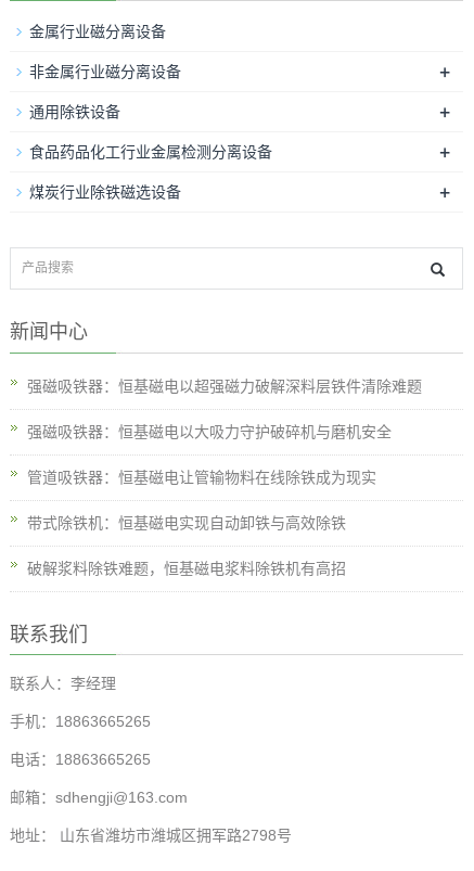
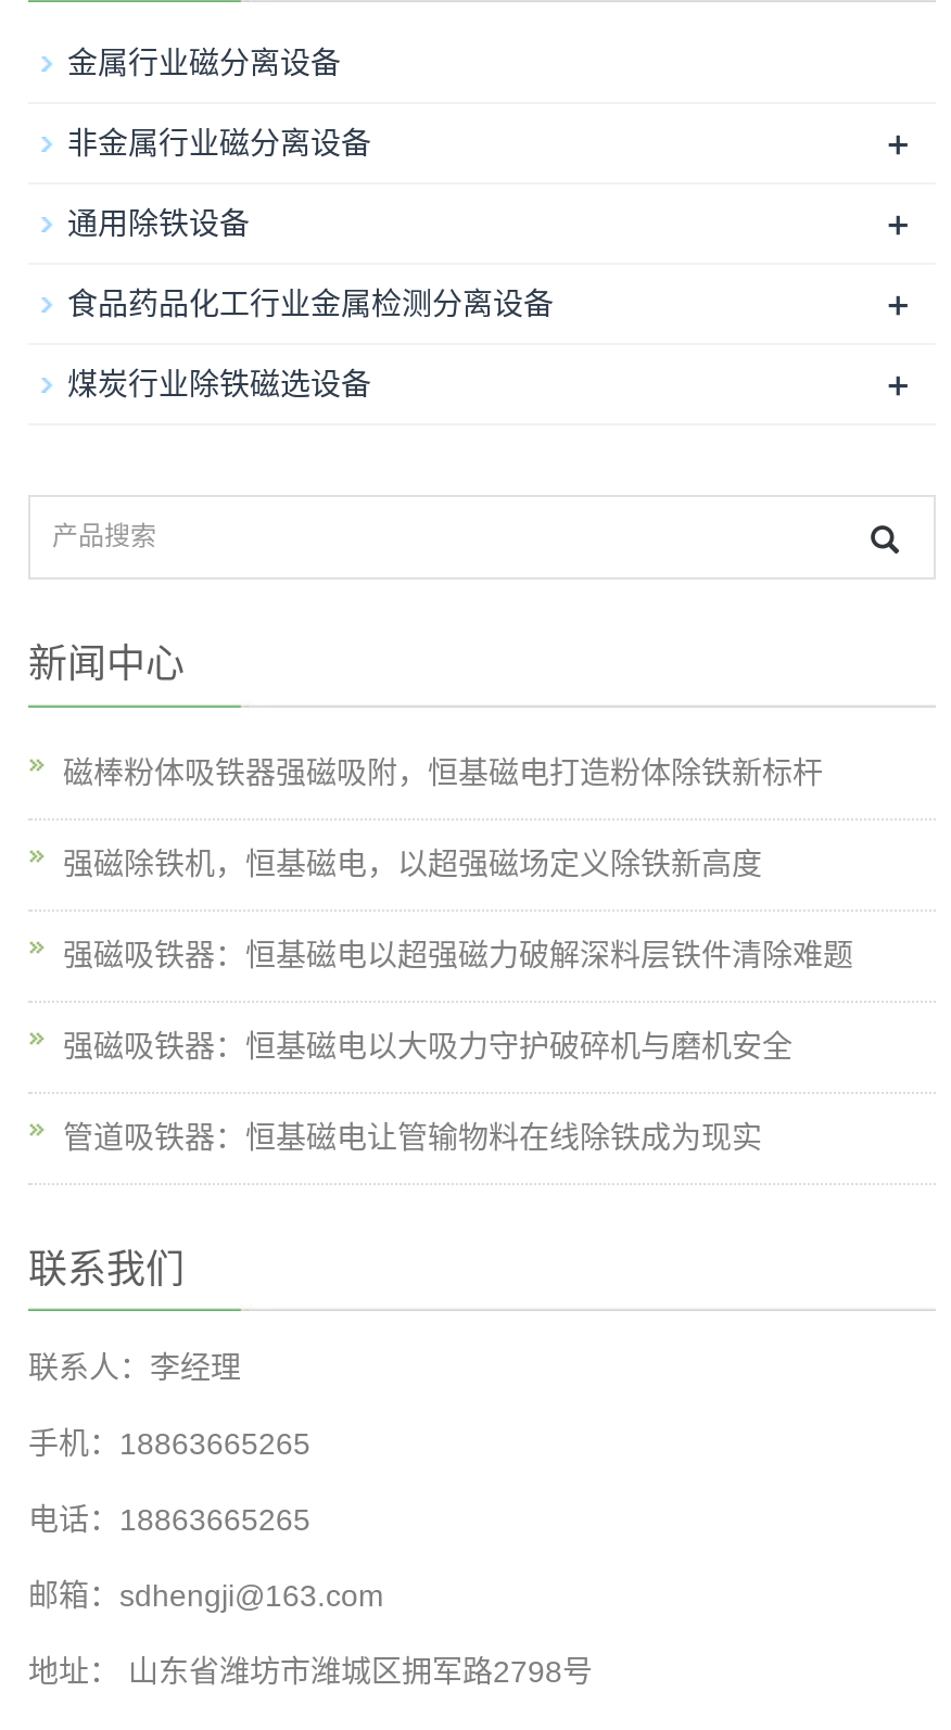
none -> [63,755,823,881] 磁棒粉体吸铁器强磁吸附，恒基磁电打造粉体除铁新标杆 | 强磁除铁机，恒基磁电，以超强磁场定义除铁新高度
moved [27,377,422,486] -> [63,938,853,1155]: 强磁吸铁器：恒基磁电以超强磁力破解深料层铁件清除难题 | 强磁吸铁器：恒基磁电以大吸力守护破碎机与磨机安全 | 管道吸铁器：恒基磁电让管输物料在线除铁成为现实
[27,514,346,577] 带式除铁机：恒基磁电实现自动卸铁与高效除铁 | 破解浆料除铁难题，恒基磁电浆料除铁机有高招 -> none

